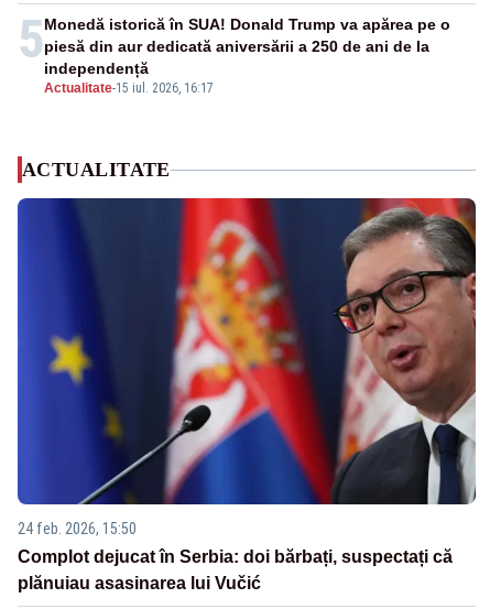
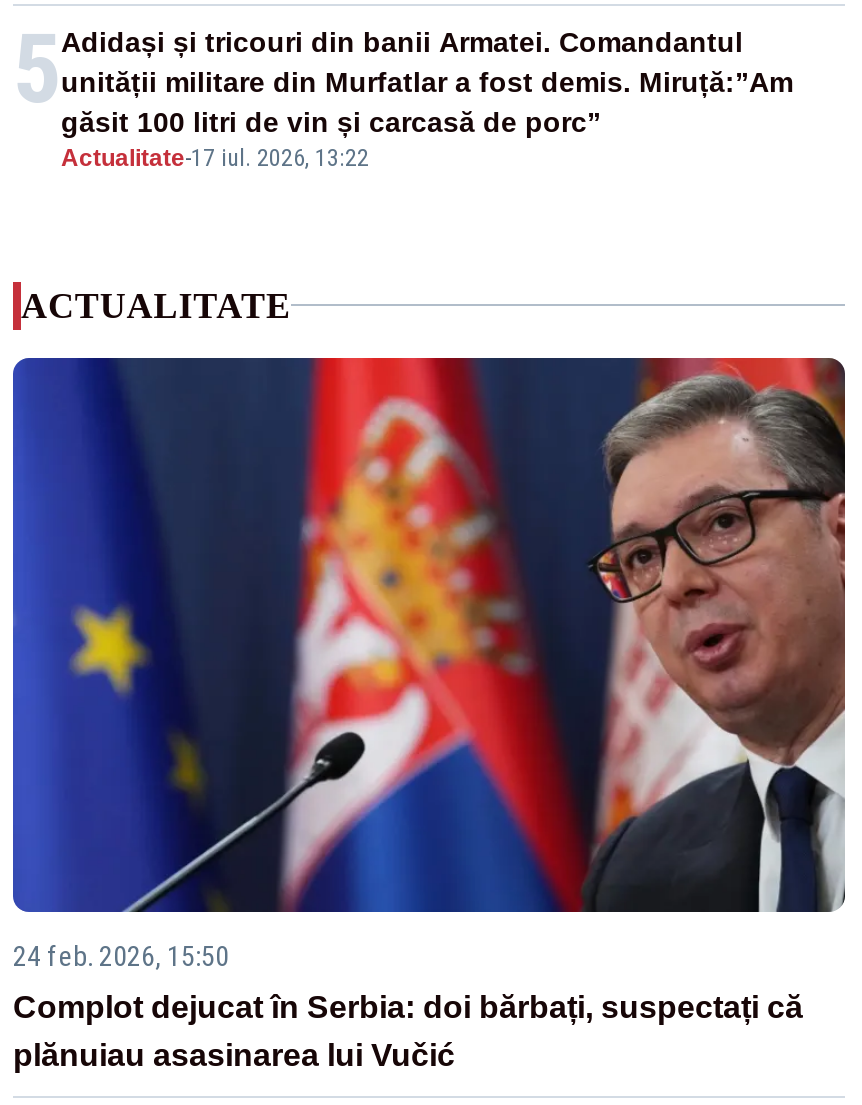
[44,16,450,77] Monedă istorică în SUA! Donald Trump va apărea pe o | piesă din aur dedicată aniversării a 250 de ani de la | independență -> [61,25,793,137] Adidași și tricouri din banii Armatei. Comandantul | unității militare din Murfatlar a fost demis. Miruță:”Am | găsit 100 litri de vin și carcasă de porc”
[44,81,214,96] Actualitate-15 iul. 2026, 16:17 -> [61,143,369,171] Actualitate-17 iul. 2026, 13:22

